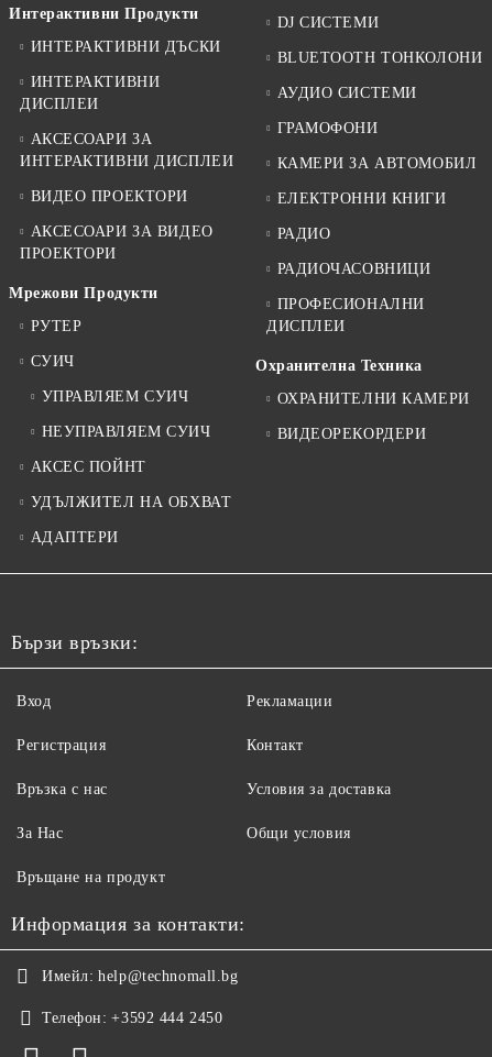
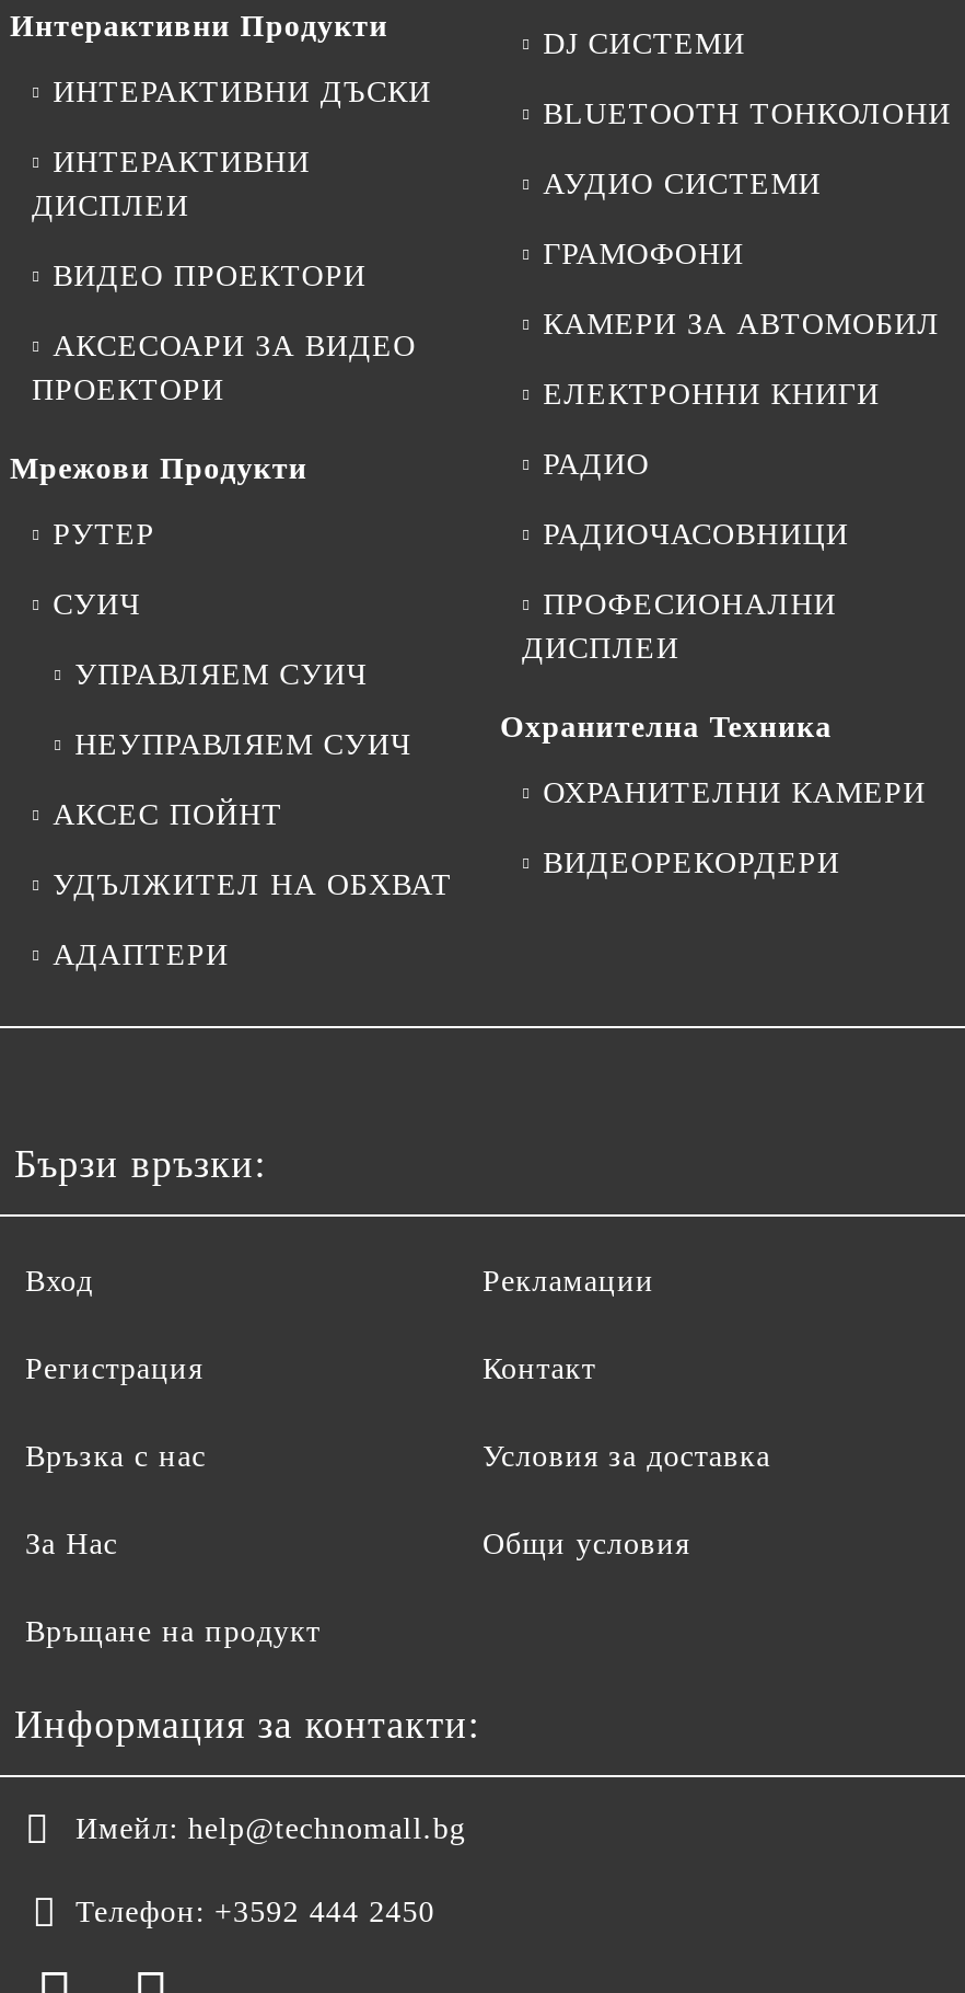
[20,131,234,169] АКСЕСОАРИ ЗА | ИНТЕРАКТИВНИ ДИСПЛЕИ -> none

